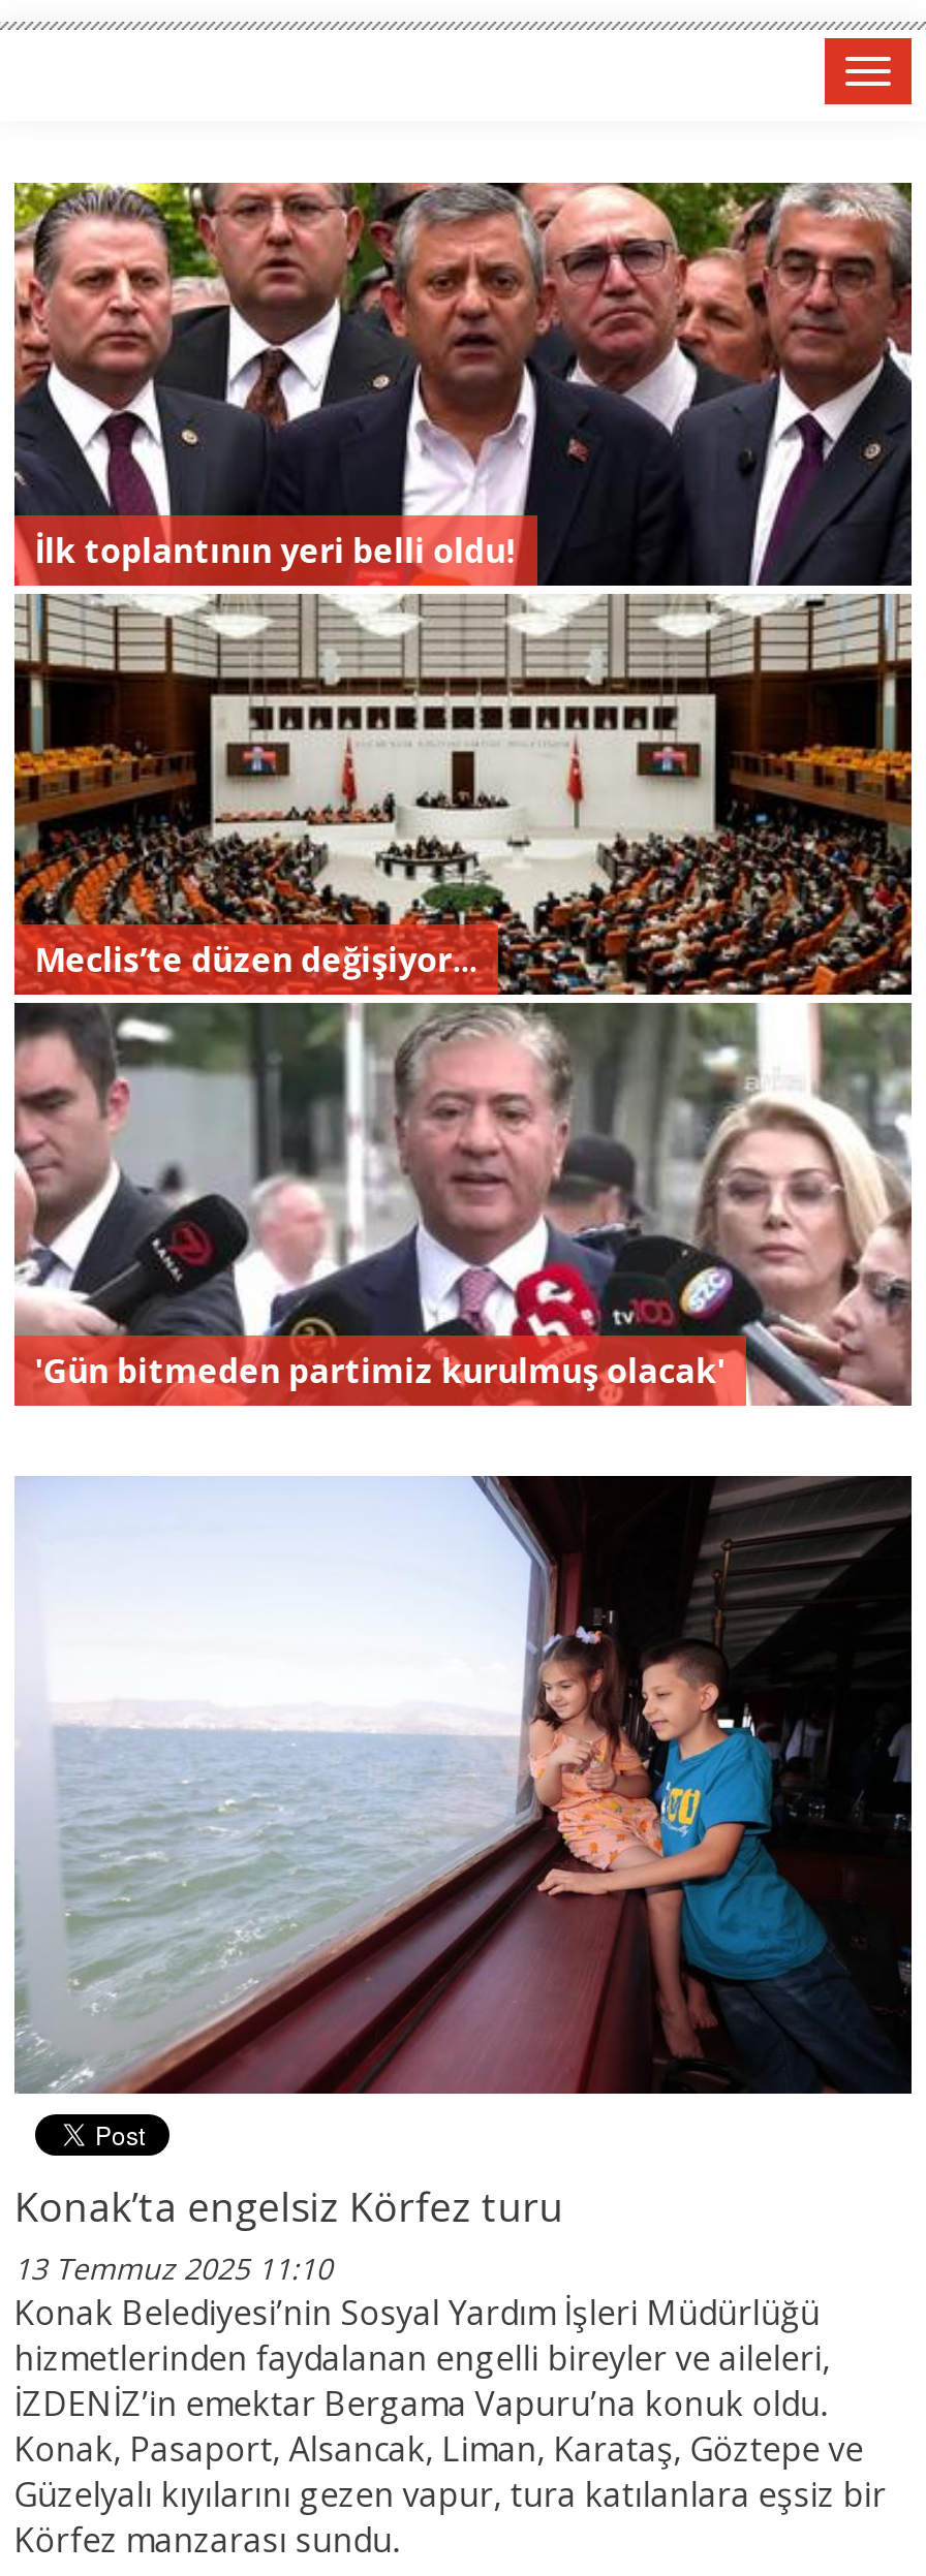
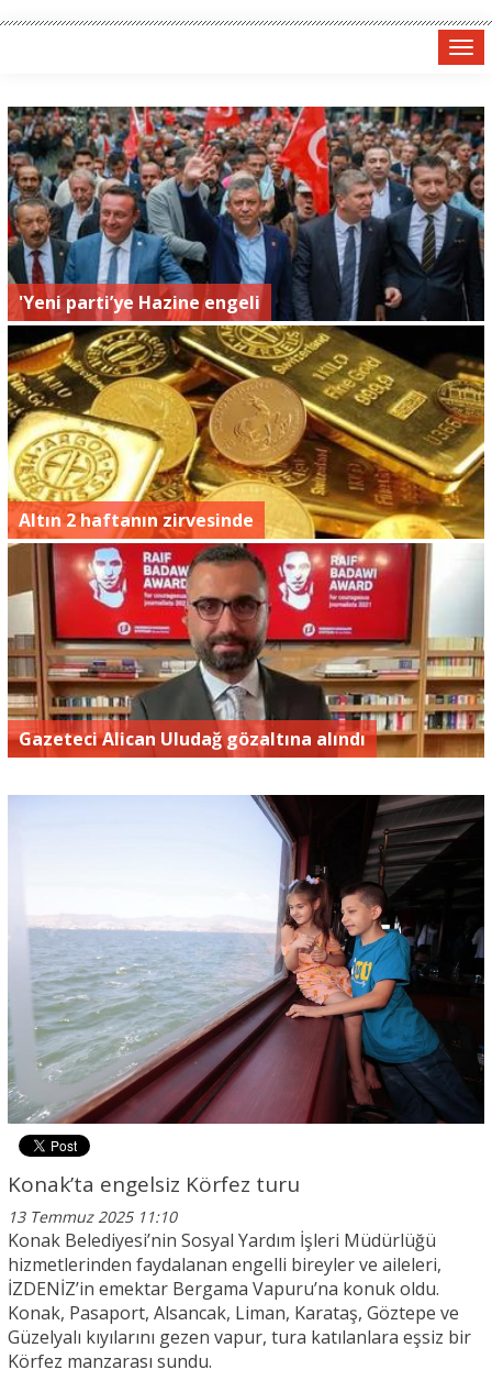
[12,181,914,1406] [image] | İlk toplantının yeri belli oldu! -> [7,106,485,758] [image] | 'Yeni parti’ye Hazine engeli
[35,937,477,983] Meclis’te düzen değişiyor... -> [18,508,253,532] Altın 2 haftanın zirvesinde
[35,1348,725,1393] 'Gün bitmeden partimiz kurulmuş olacak' -> [18,727,365,751] Gazeteci Alican Uludağ gözaltına alındı

